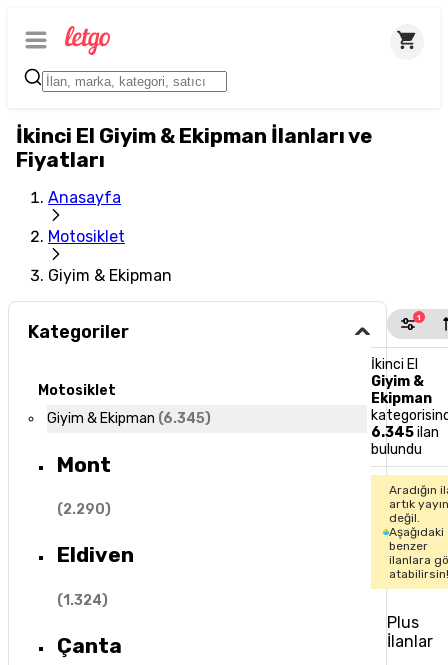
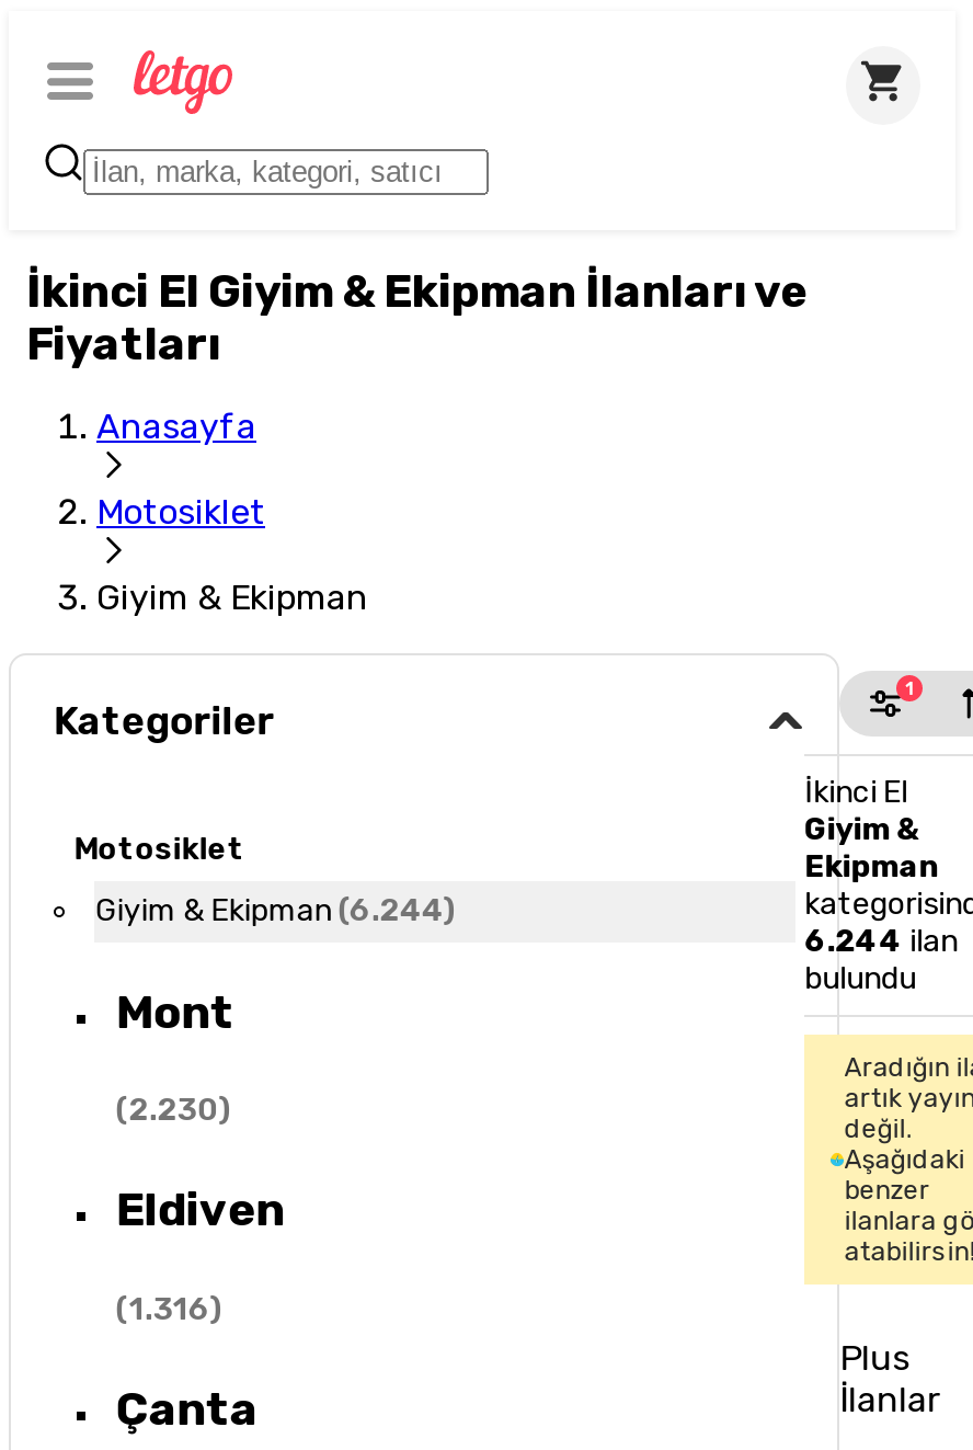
[47,410,211,427] Giyim & Ekipman (6.345) -> [95,893,456,930] Giyim & Ekipman (6.244)
[371,424,439,441] 6.345 ilan -> [804,923,958,960] 6.244 ilan
[57,501,111,518] (2.290) -> [116,1092,232,1129] (2.230)
[57,592,108,609] (1.324) -> [116,1291,223,1328] (1.316)

